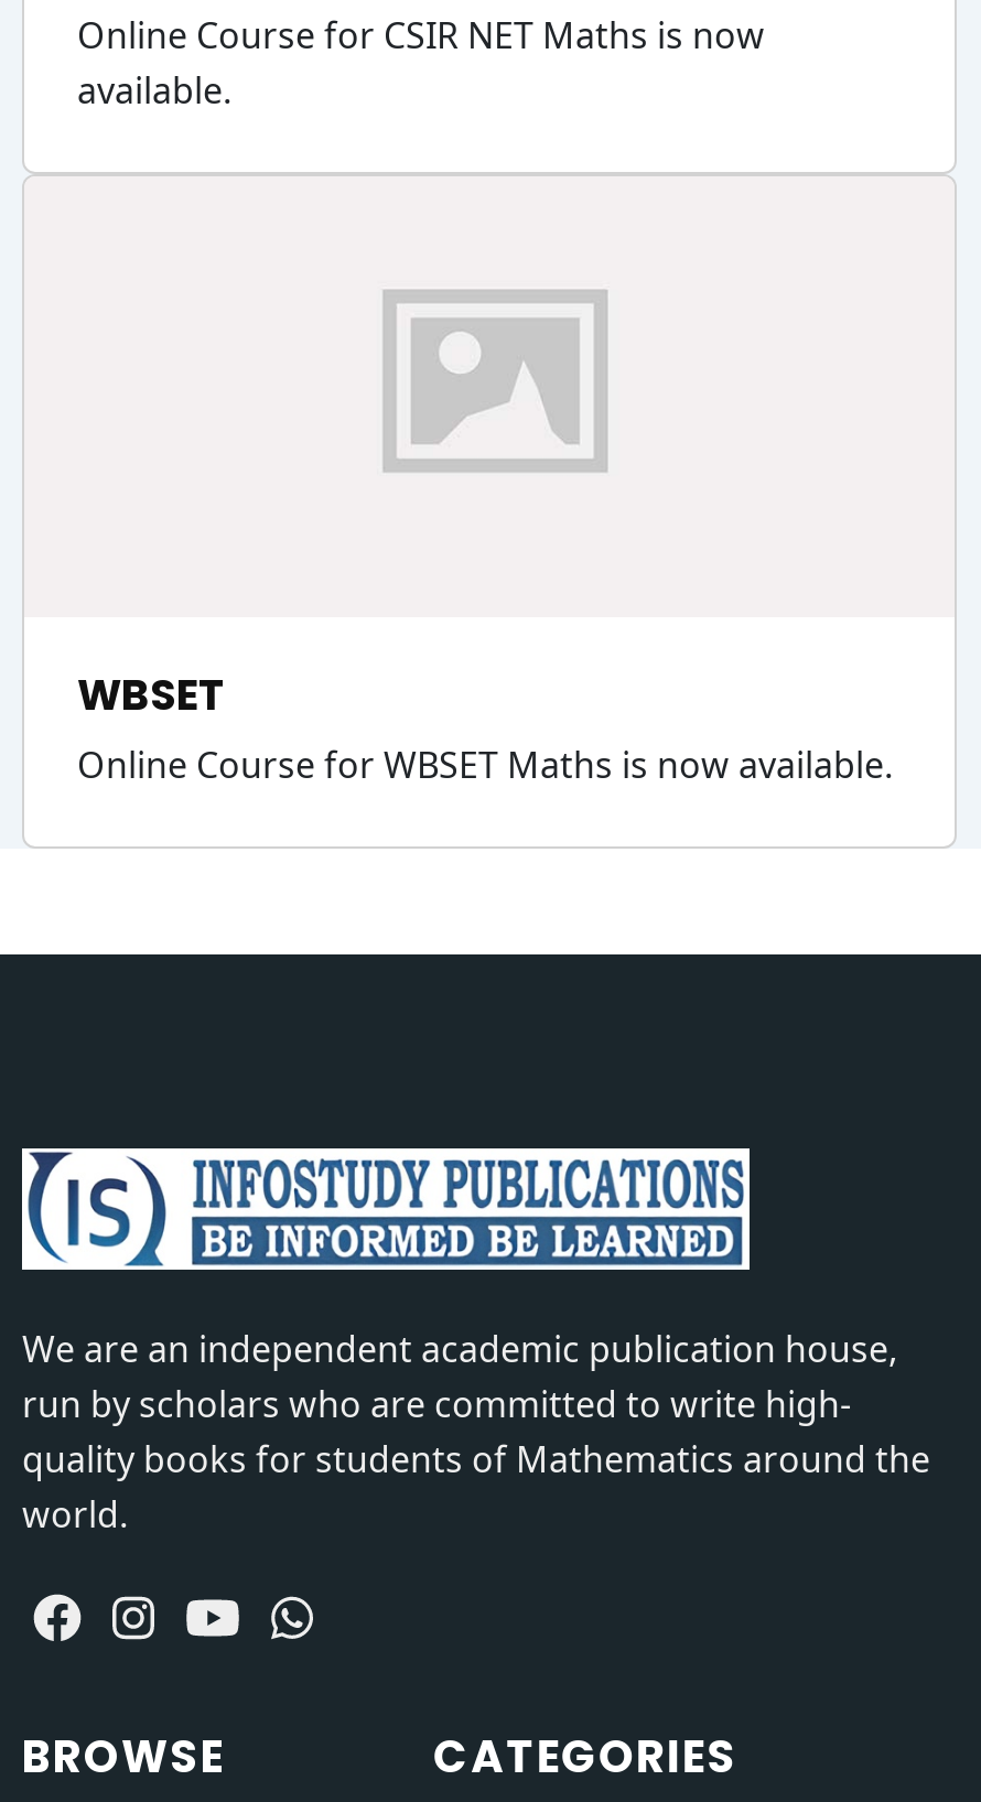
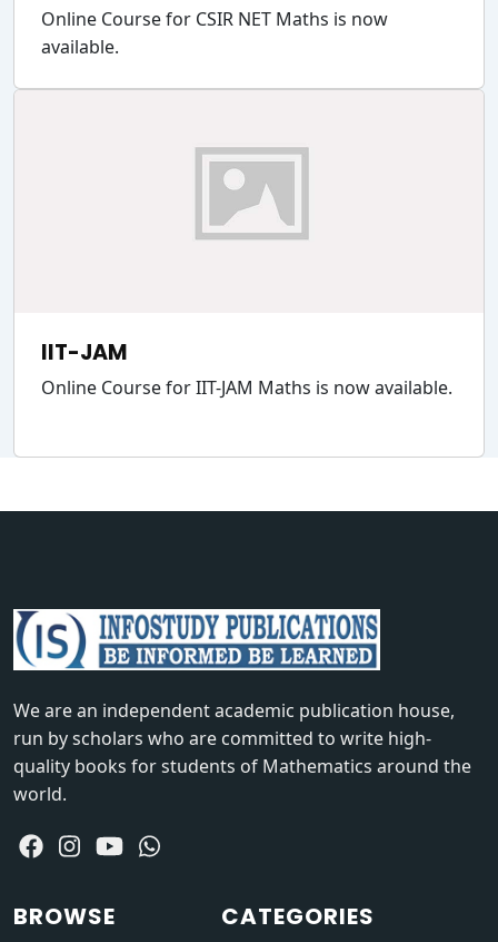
[77,666,893,789] WBSET | Online Course for WBSET Maths is now available. -> [41,337,452,400] IIT-JAM | Online Course for IIT-JAM Maths is now available.

